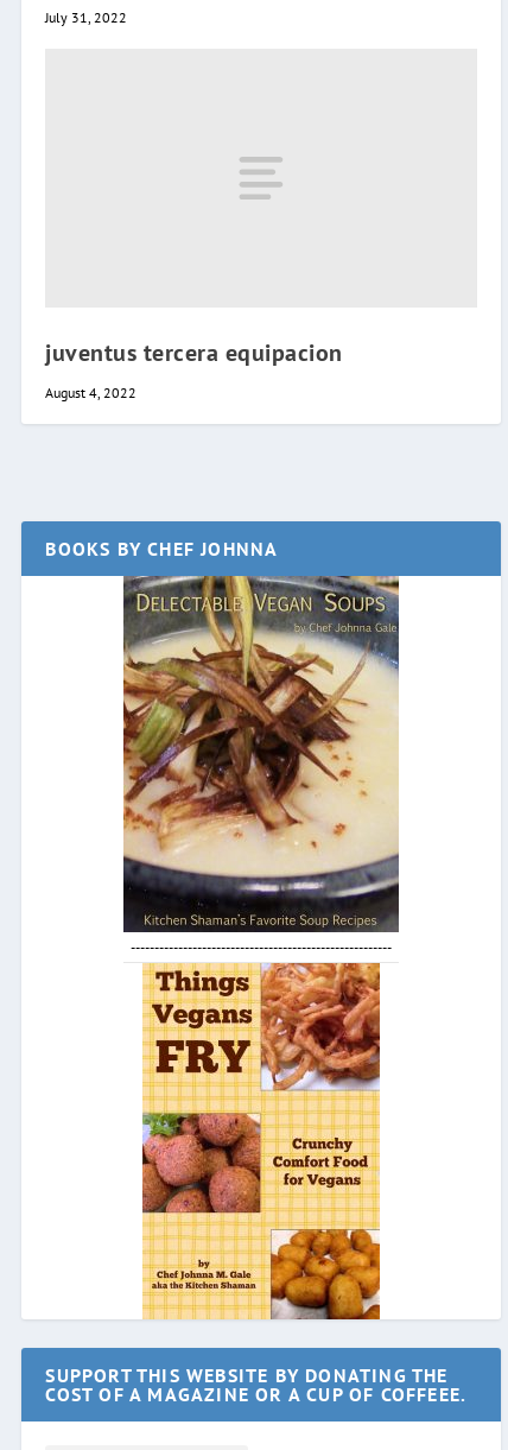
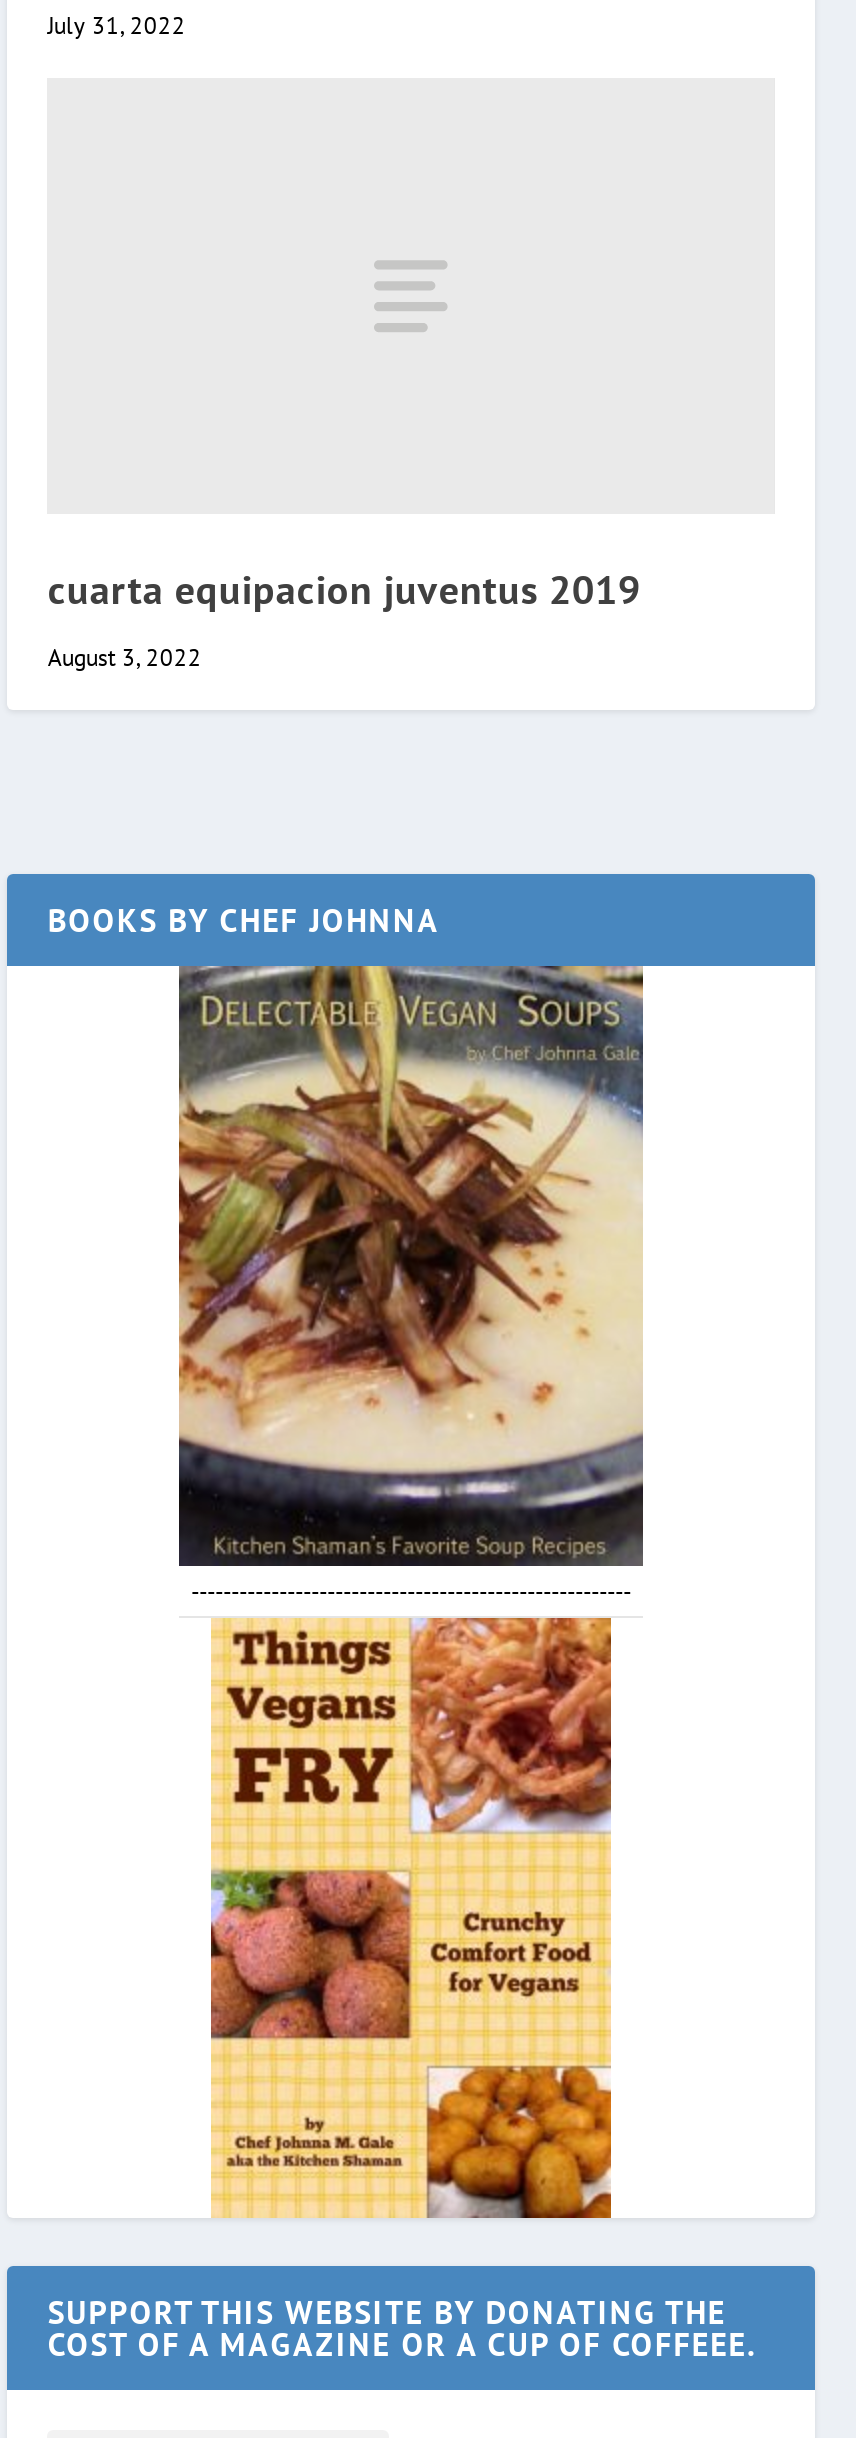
[46,337,343,368] juventus tercera equipacion -> [48,564,641,616] cuarta equipacion juventus 2019
[46,384,137,402] August 4, 2022 -> [48,642,202,672] August 3, 2022

